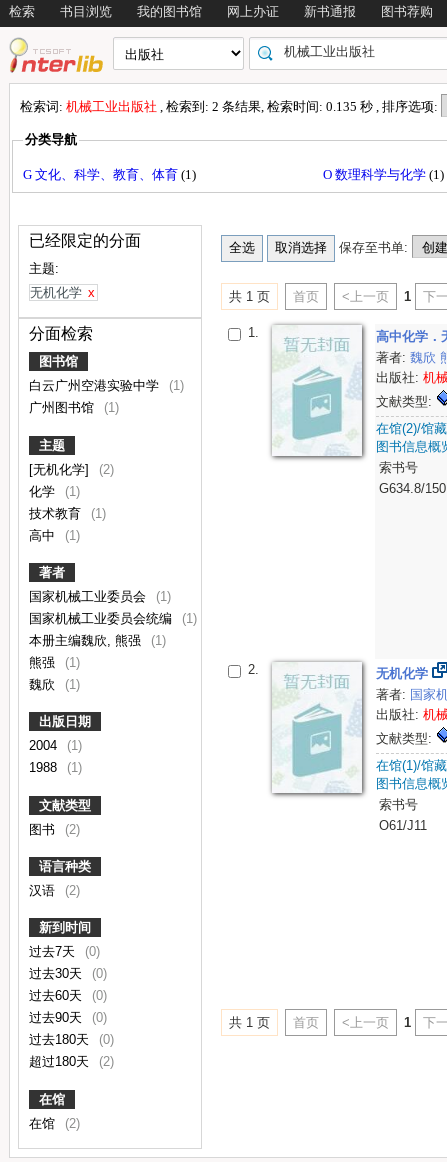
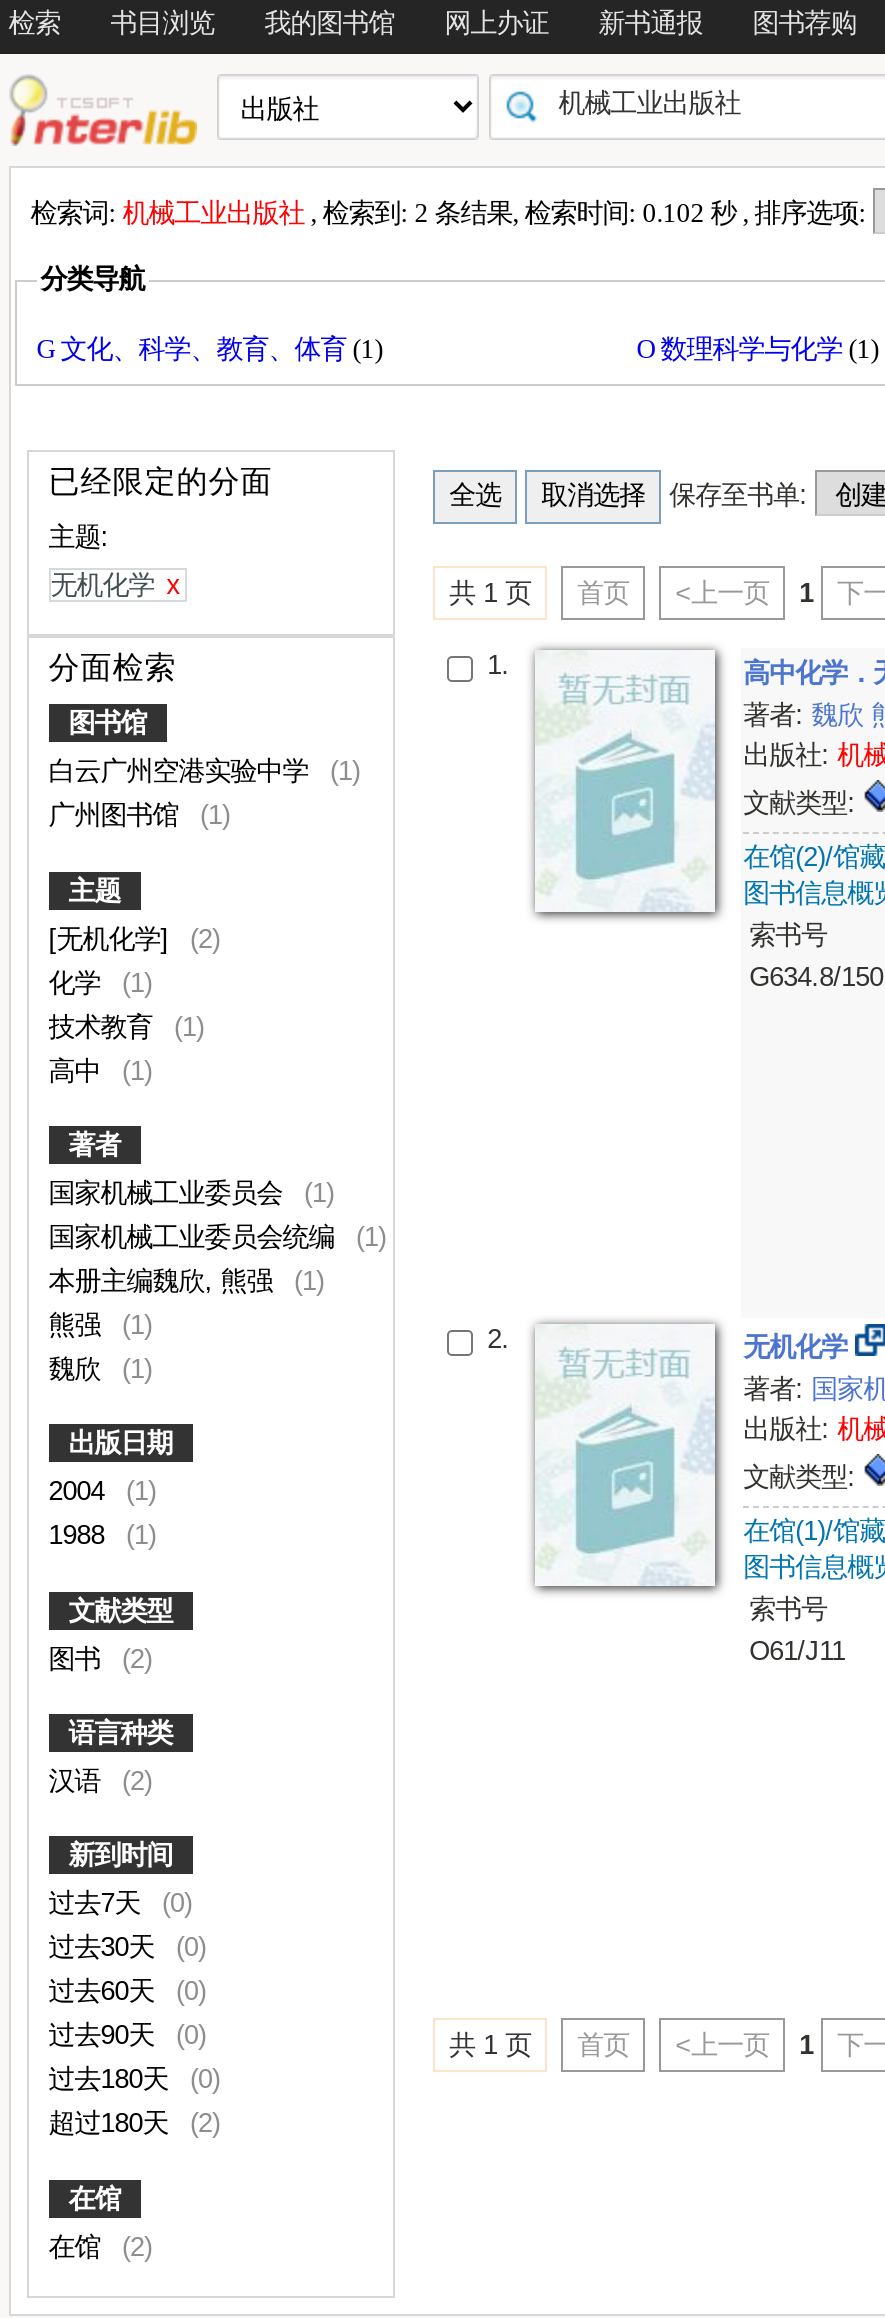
[20,99,441,114] 检索词:机械工业出版社, 检索到: 2 条结果, 检索时间: 0.135 秒 , 排序选项: -> [31,198,873,228] 检索词:机械工业出版社, 检索到: 2 条结果, 检索时间: 0.102 秒 , 排序选项:

